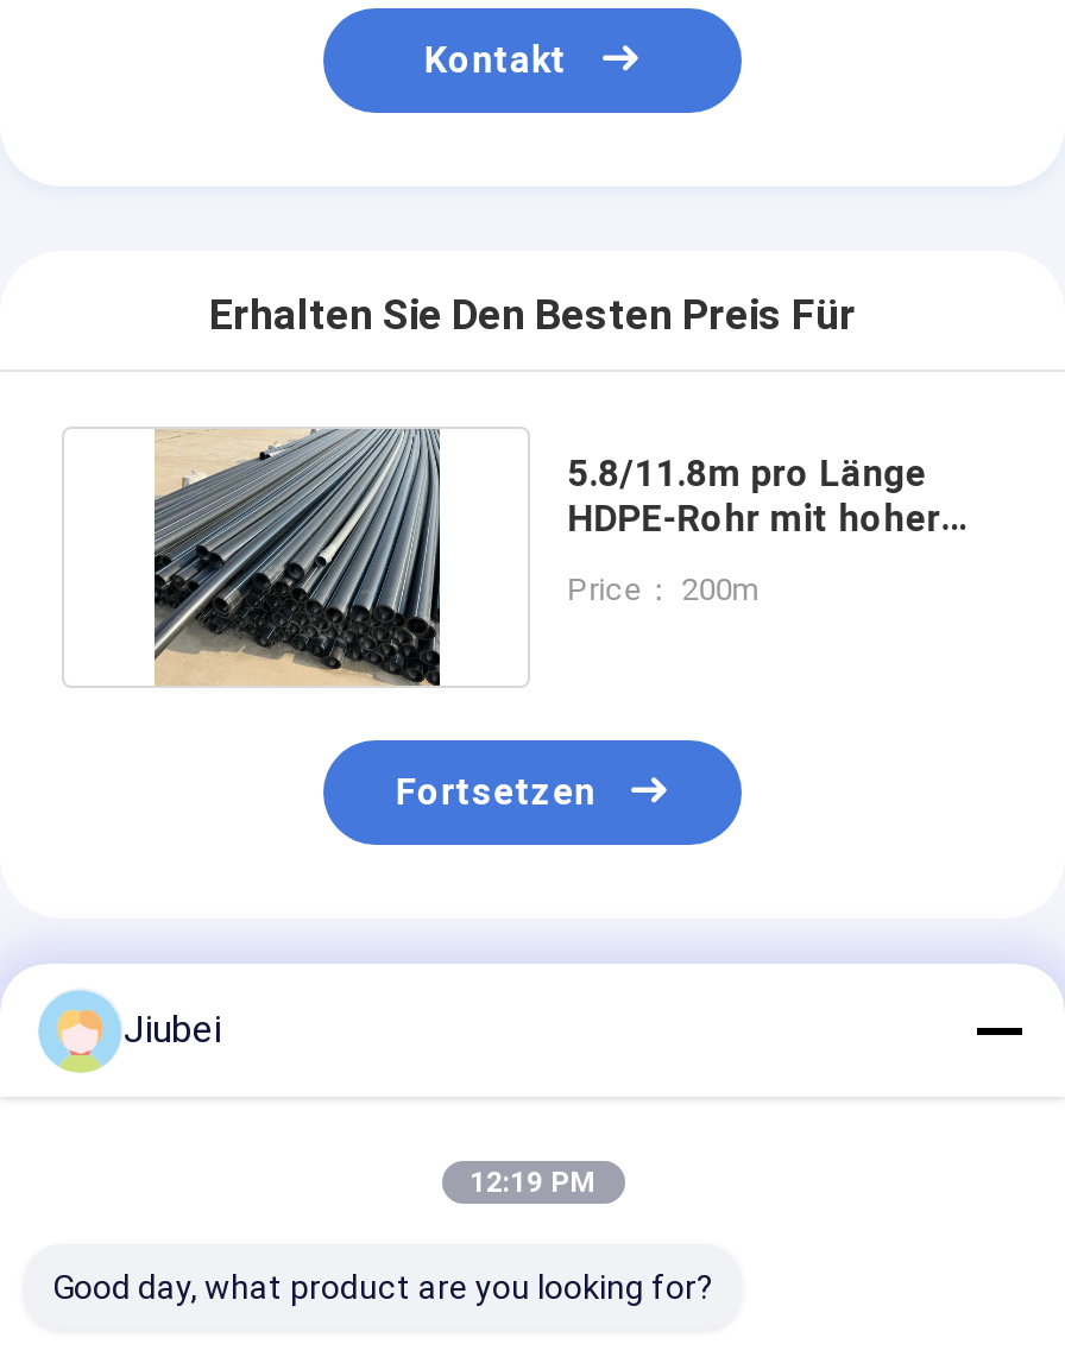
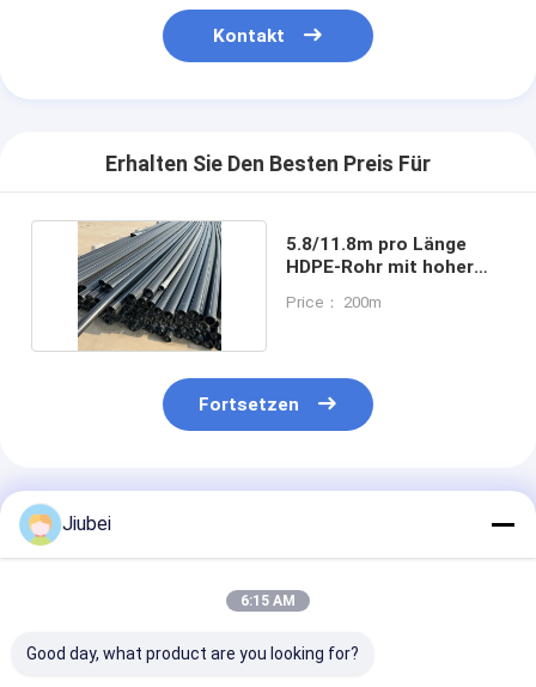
[470,1166,595,1199] 12:19 PM -> [240,592,296,609] 6:15 AM

